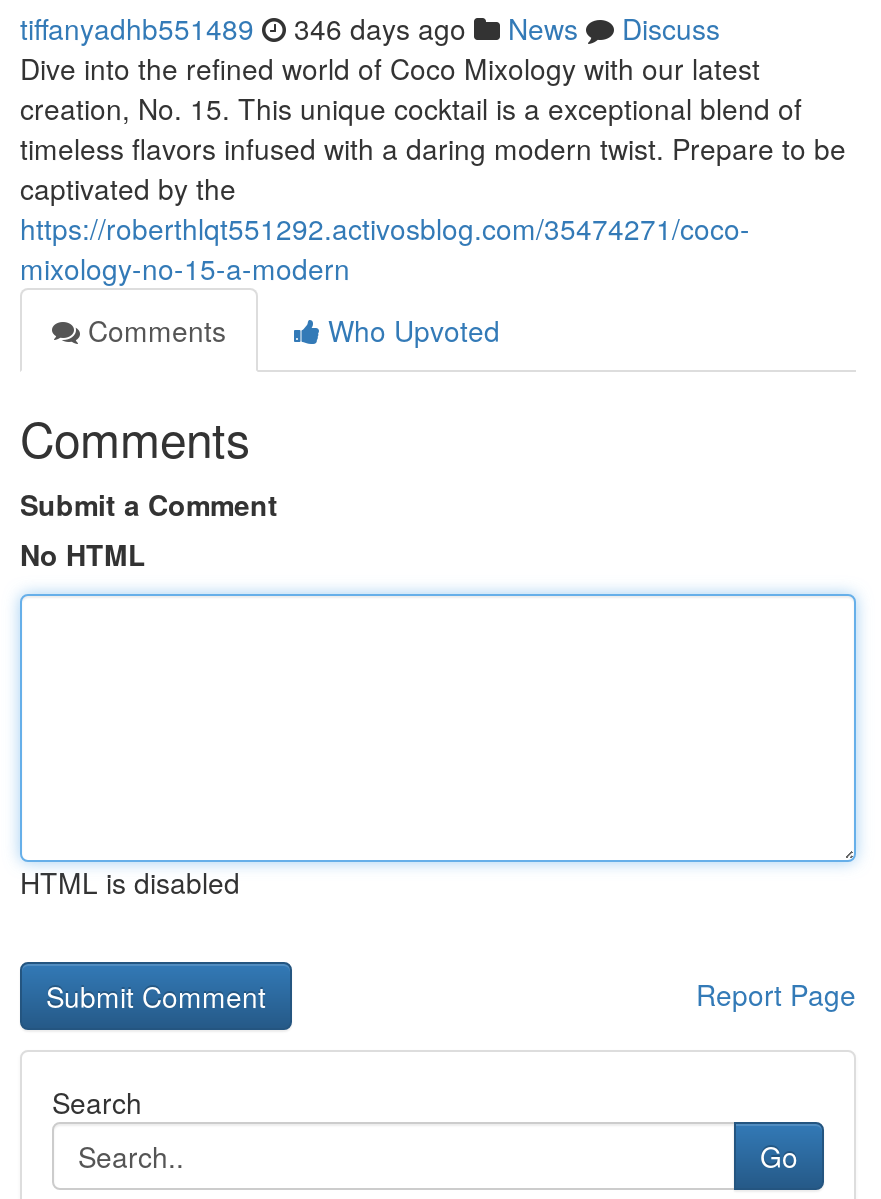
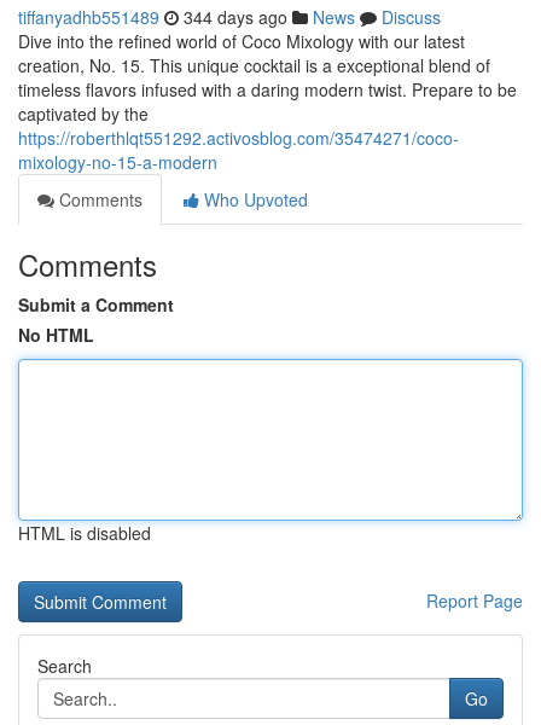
[20,8,720,48] tiffanyadhb551489 346 days ago News Discuss -> [18,5,441,29] tiffanyadhb551489 344 days ago News Discuss

